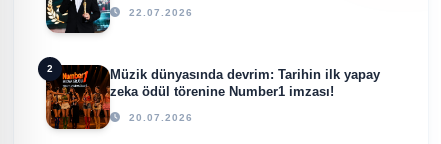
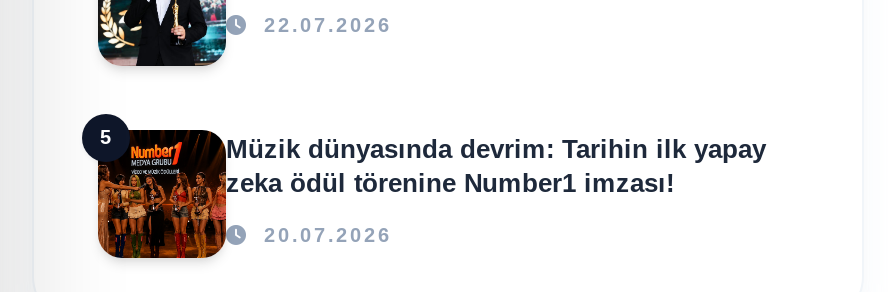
[47,63,53,74] 2 -> [100,127,112,149] 5

